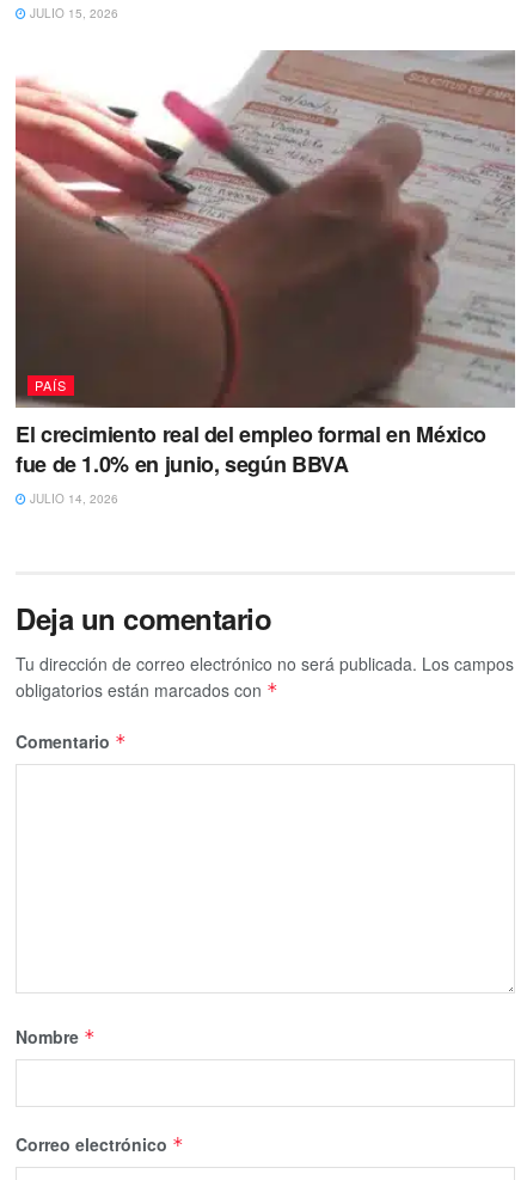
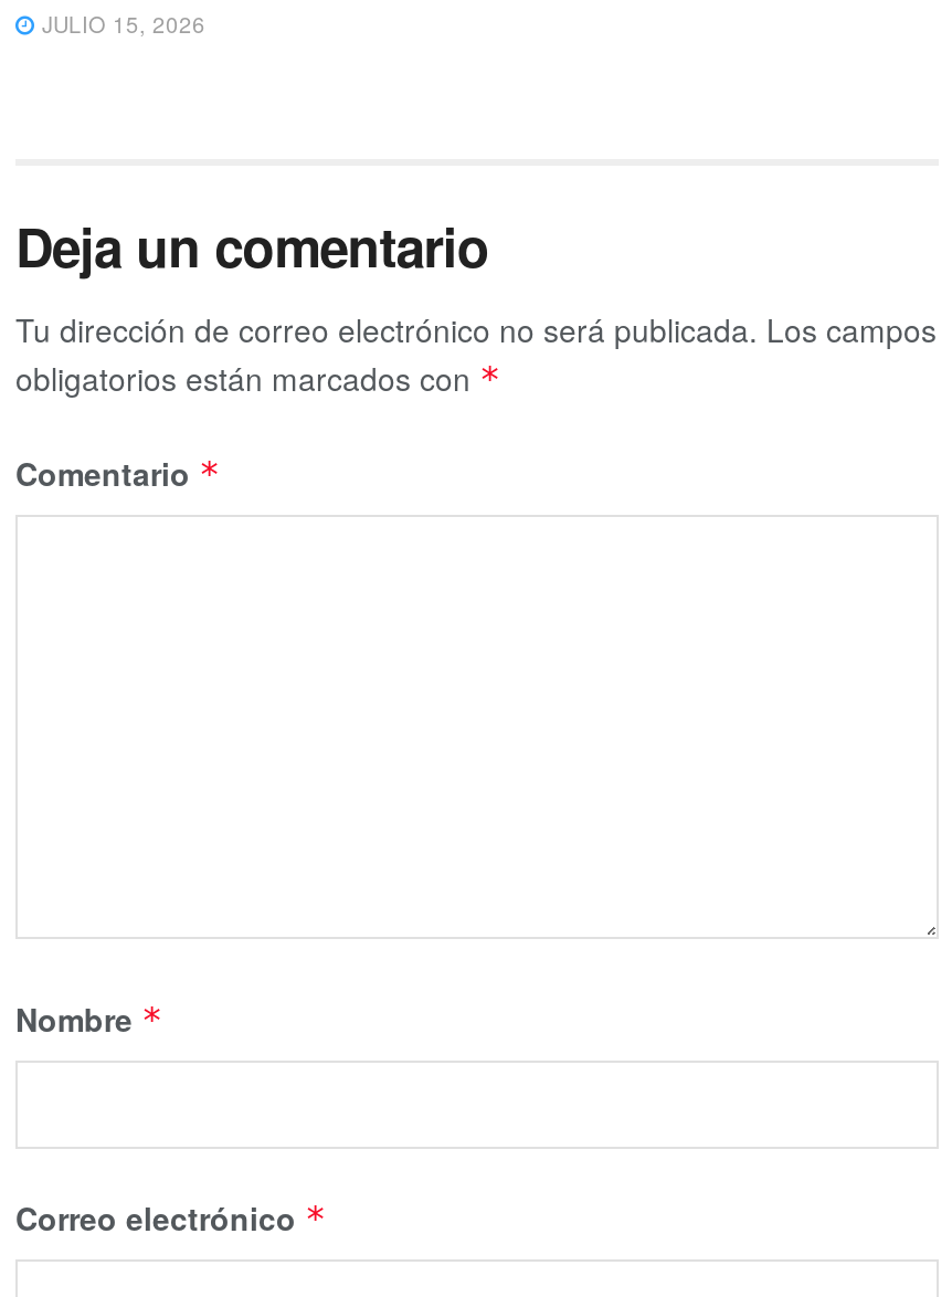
[14,49,516,507] [image] | PAÍS | El crecimiento real del empleo formal en México | fue de 1.0% en junio, según BBVA | JULIO 14, 2026 -> none

